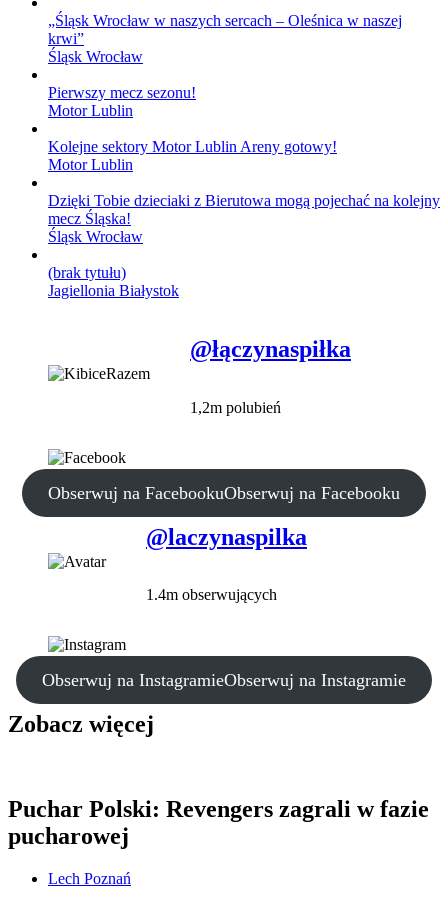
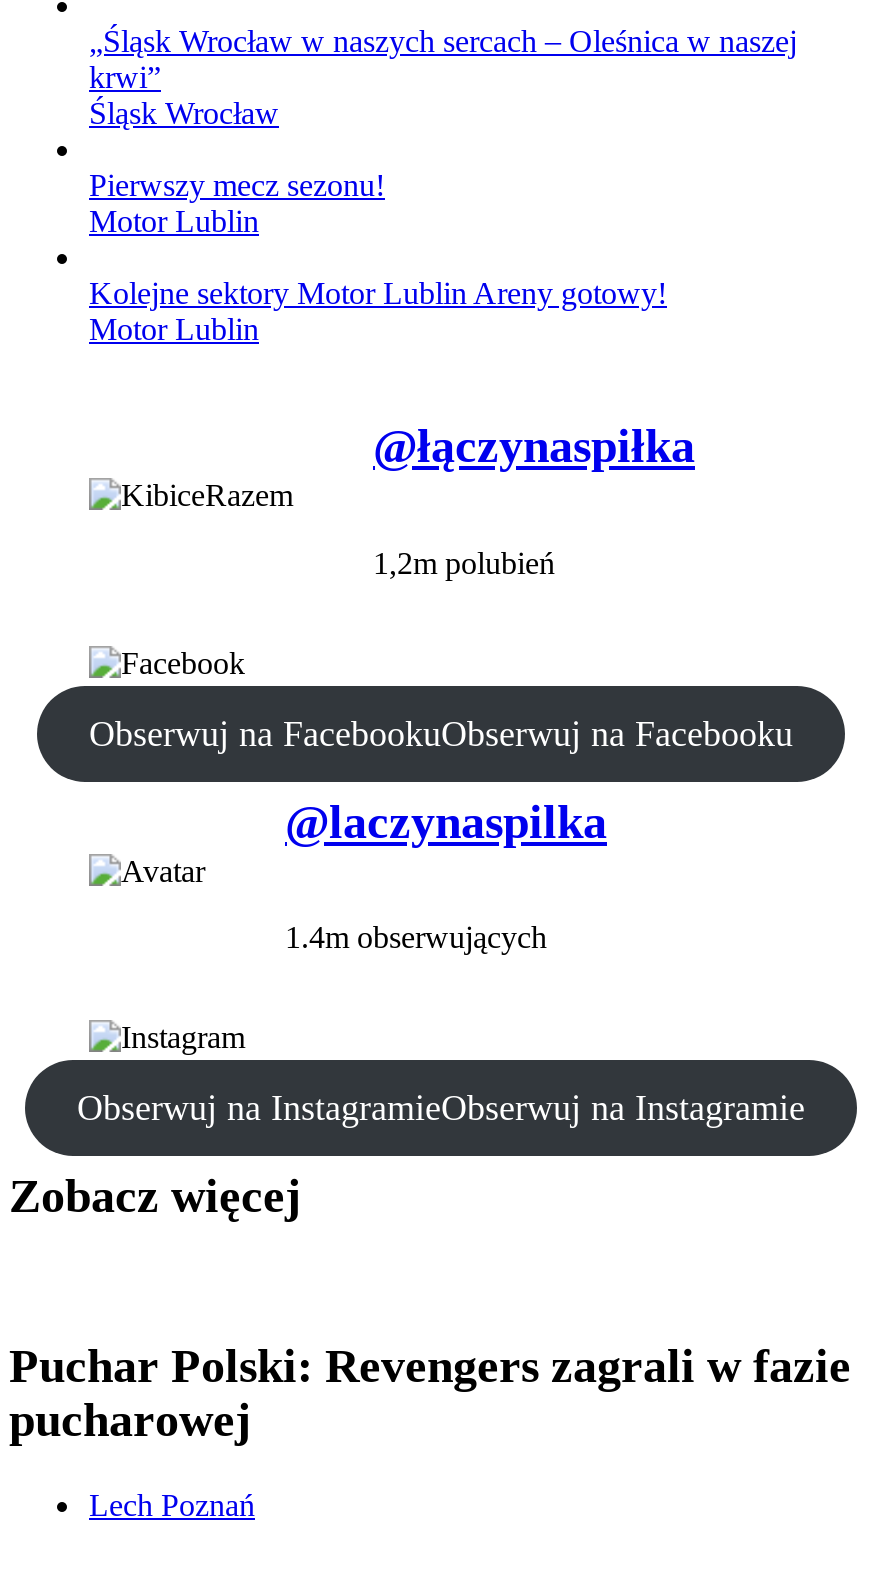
[48,192,440,299] Dzięki Tobie dzieciaki z Bierutowa mogą pojechać na kolejny | mecz Śląska! | Śląsk Wrocław | (brak tytułu) | Jagiellonia Białystok -> none

